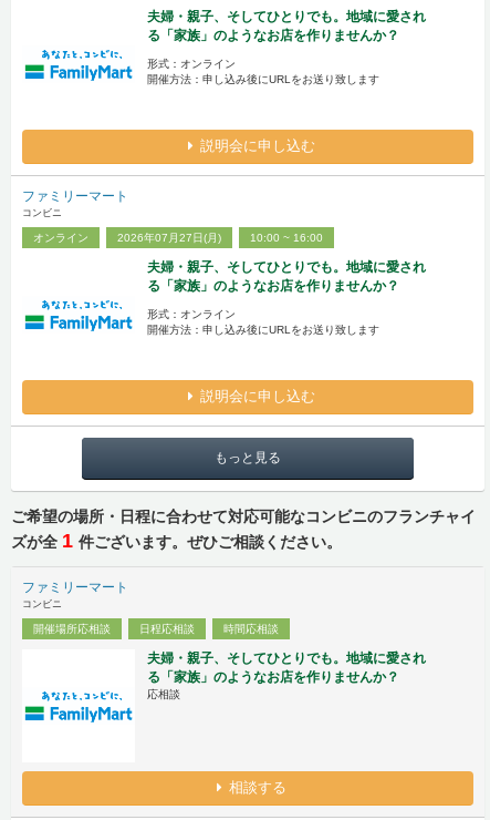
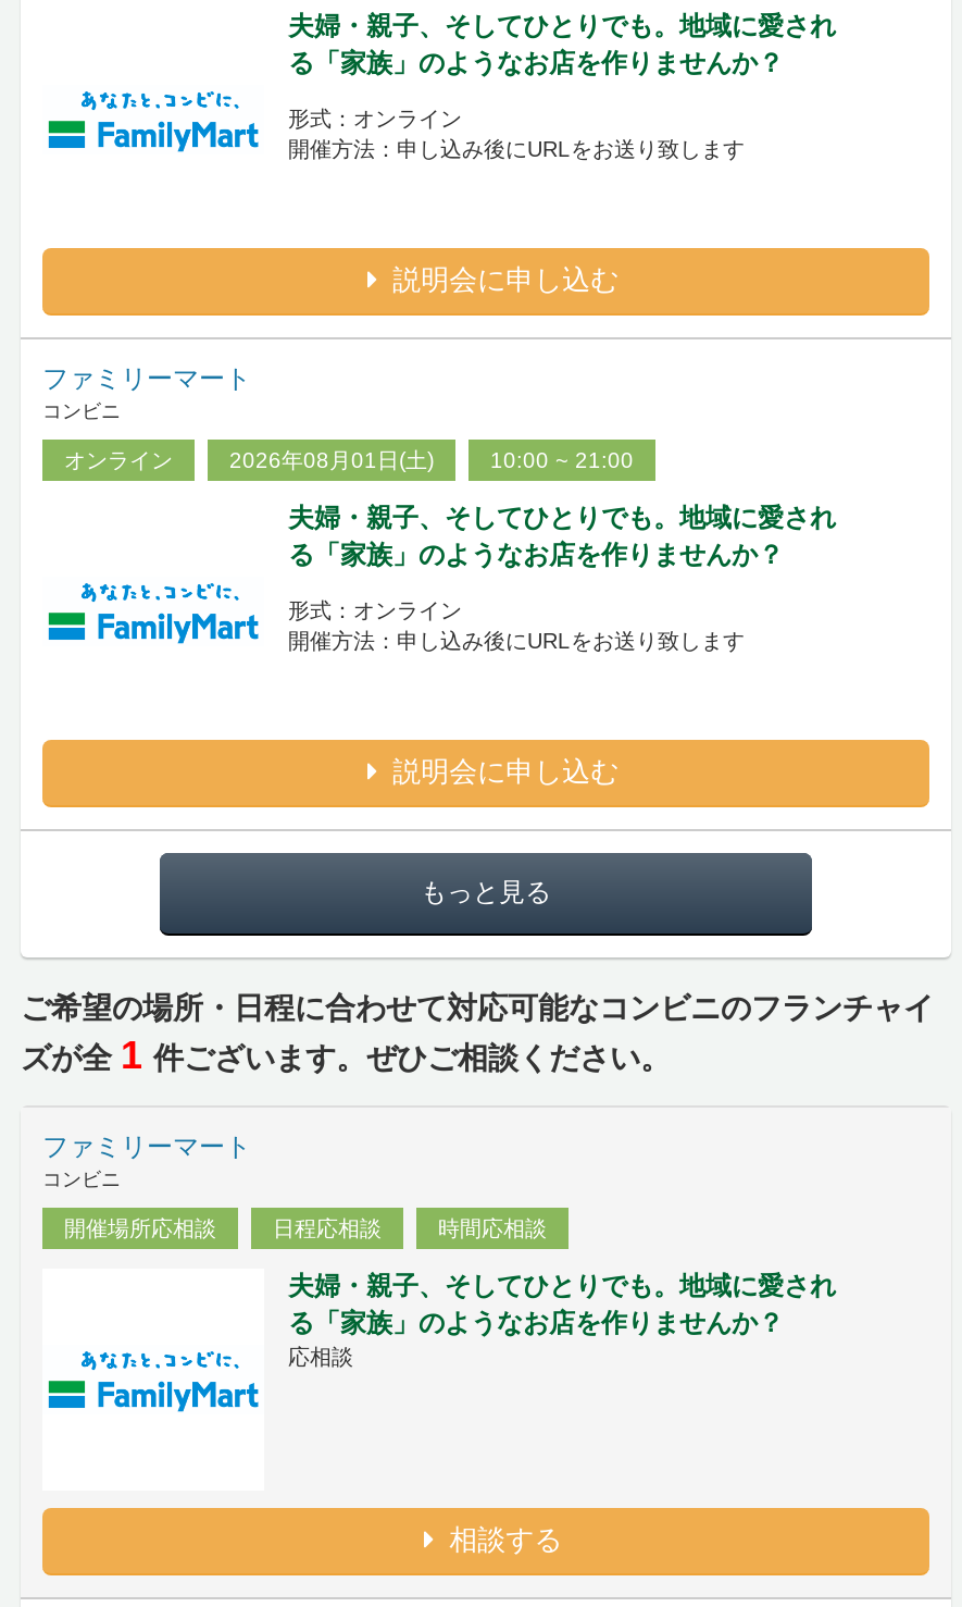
[117,232,221,244] 2026年07月27日(月) -> [229,448,434,472] 2026年08月01日(土)
[250,232,323,244] 10:00 ~ 16:00 -> [490,448,634,472] 10:00 ~ 21:00

